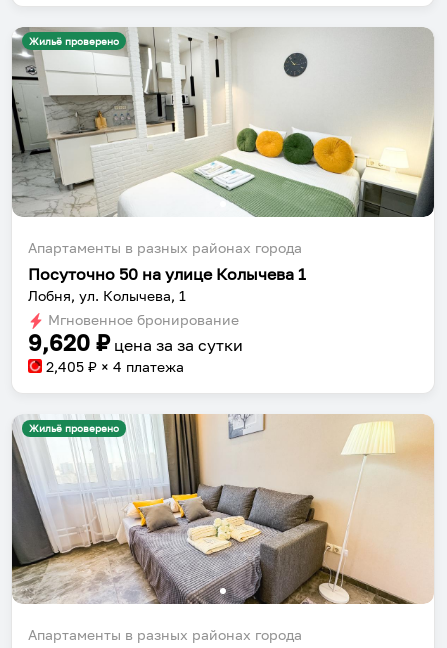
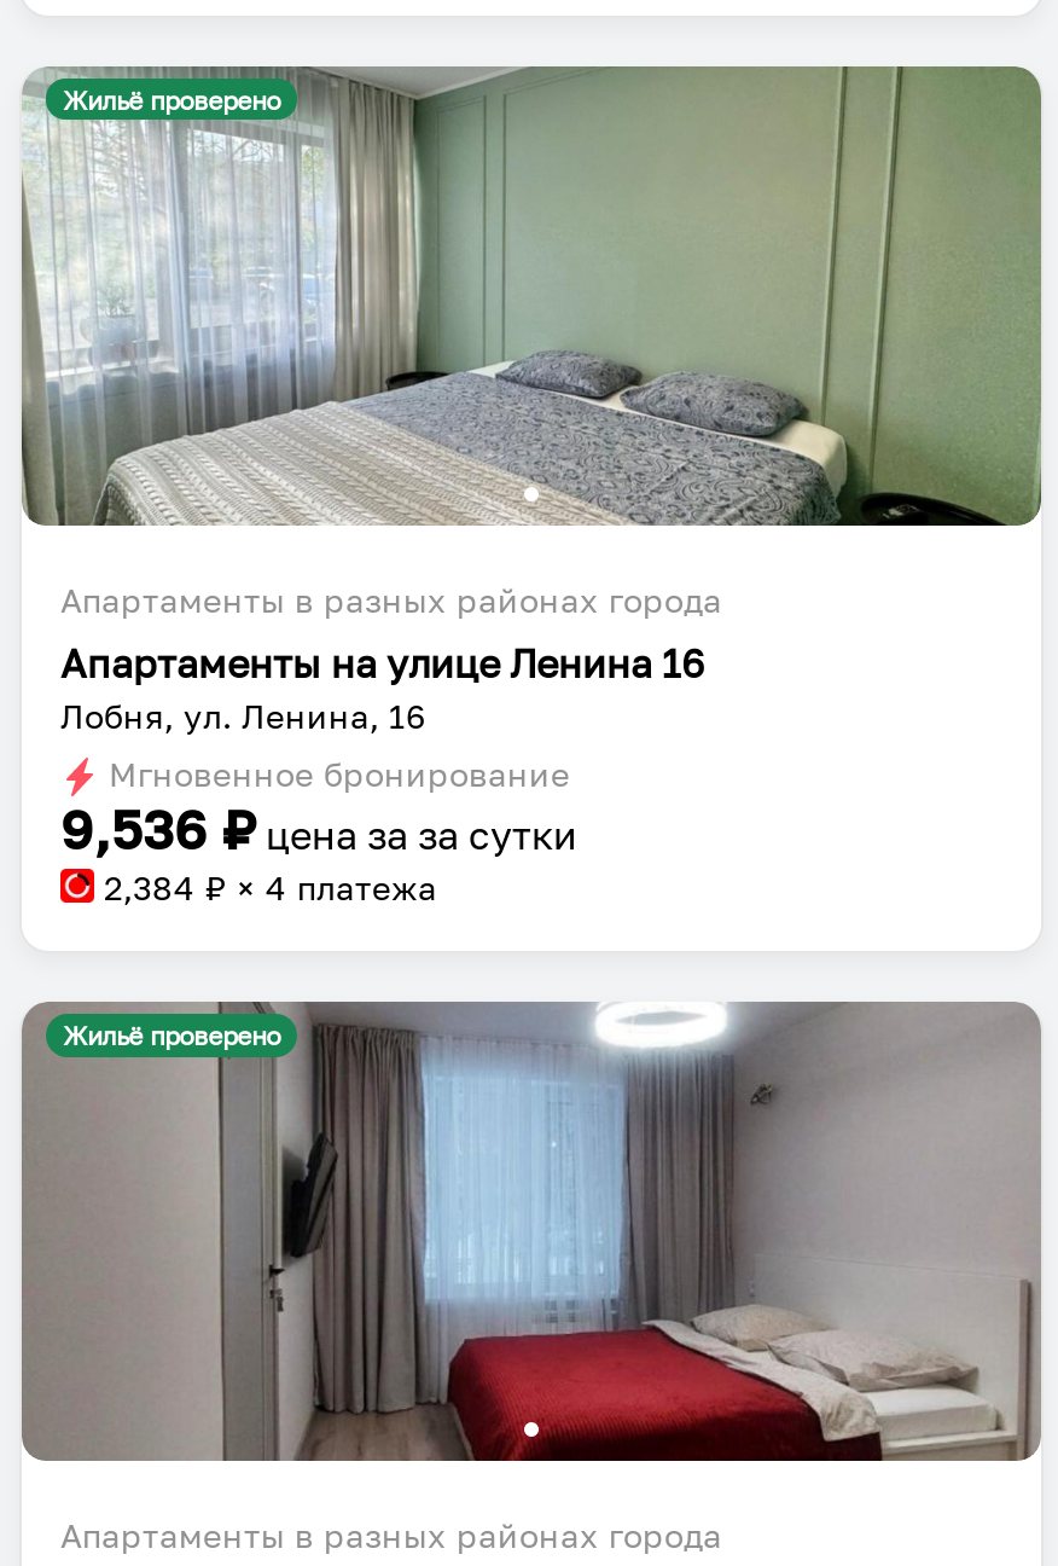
[11,28,435,218] [image] -> [22,65,1044,527] [image]
[28,264,306,304] Посуточно 50 на улице Колычева 1 | Лобня, ул. Колычева, 1 -> [60,638,705,734] Апартаменты на улице Ленина 16 | Лобня, ул. Ленина, 16
[28,329,243,356] 9,620 ₽ цена за за сутки -> [60,795,577,860] 9,536 ₽ цена за за сутки
[46,359,184,375] 2,405 ₽ × 4 платежа -> [104,867,437,906] 2,384 ₽ × 4 платежа
[12,413,434,605] [image] -> [22,998,1041,1464] [image]

